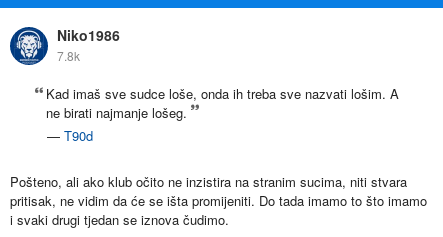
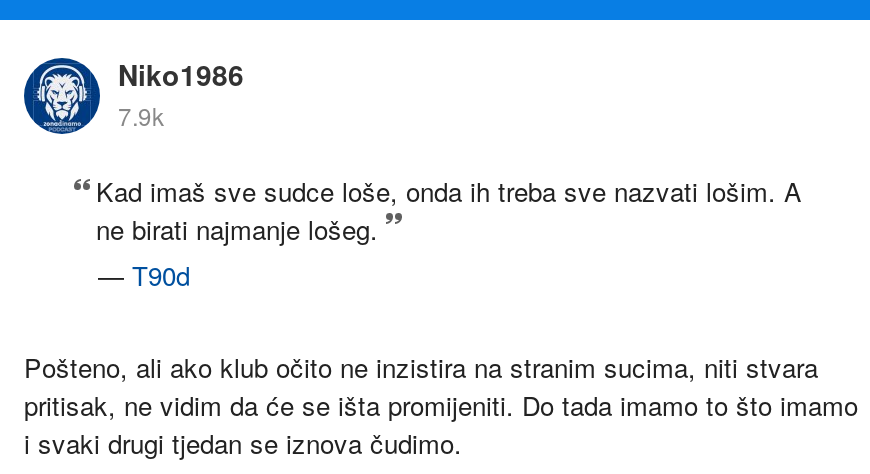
[57,47,80,64] 7.8k -> [118,99,164,133] 7.9k

